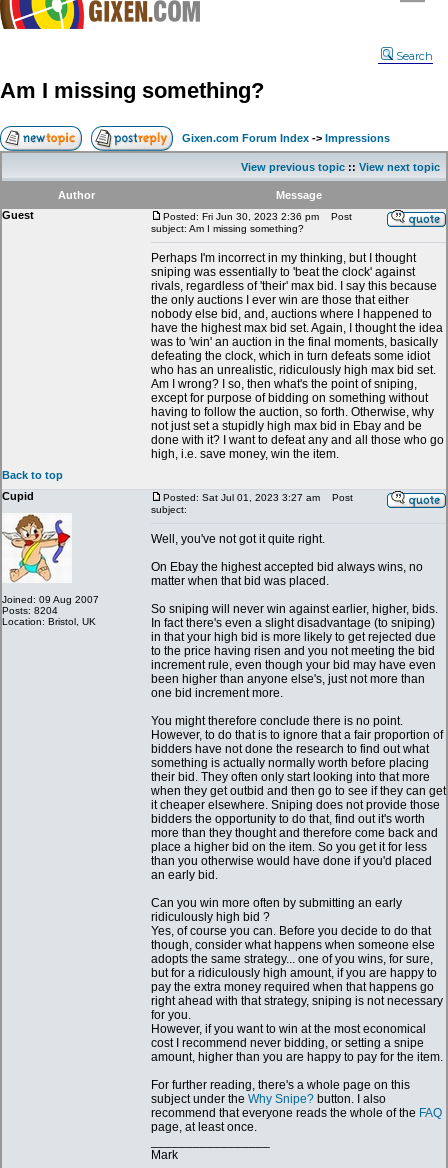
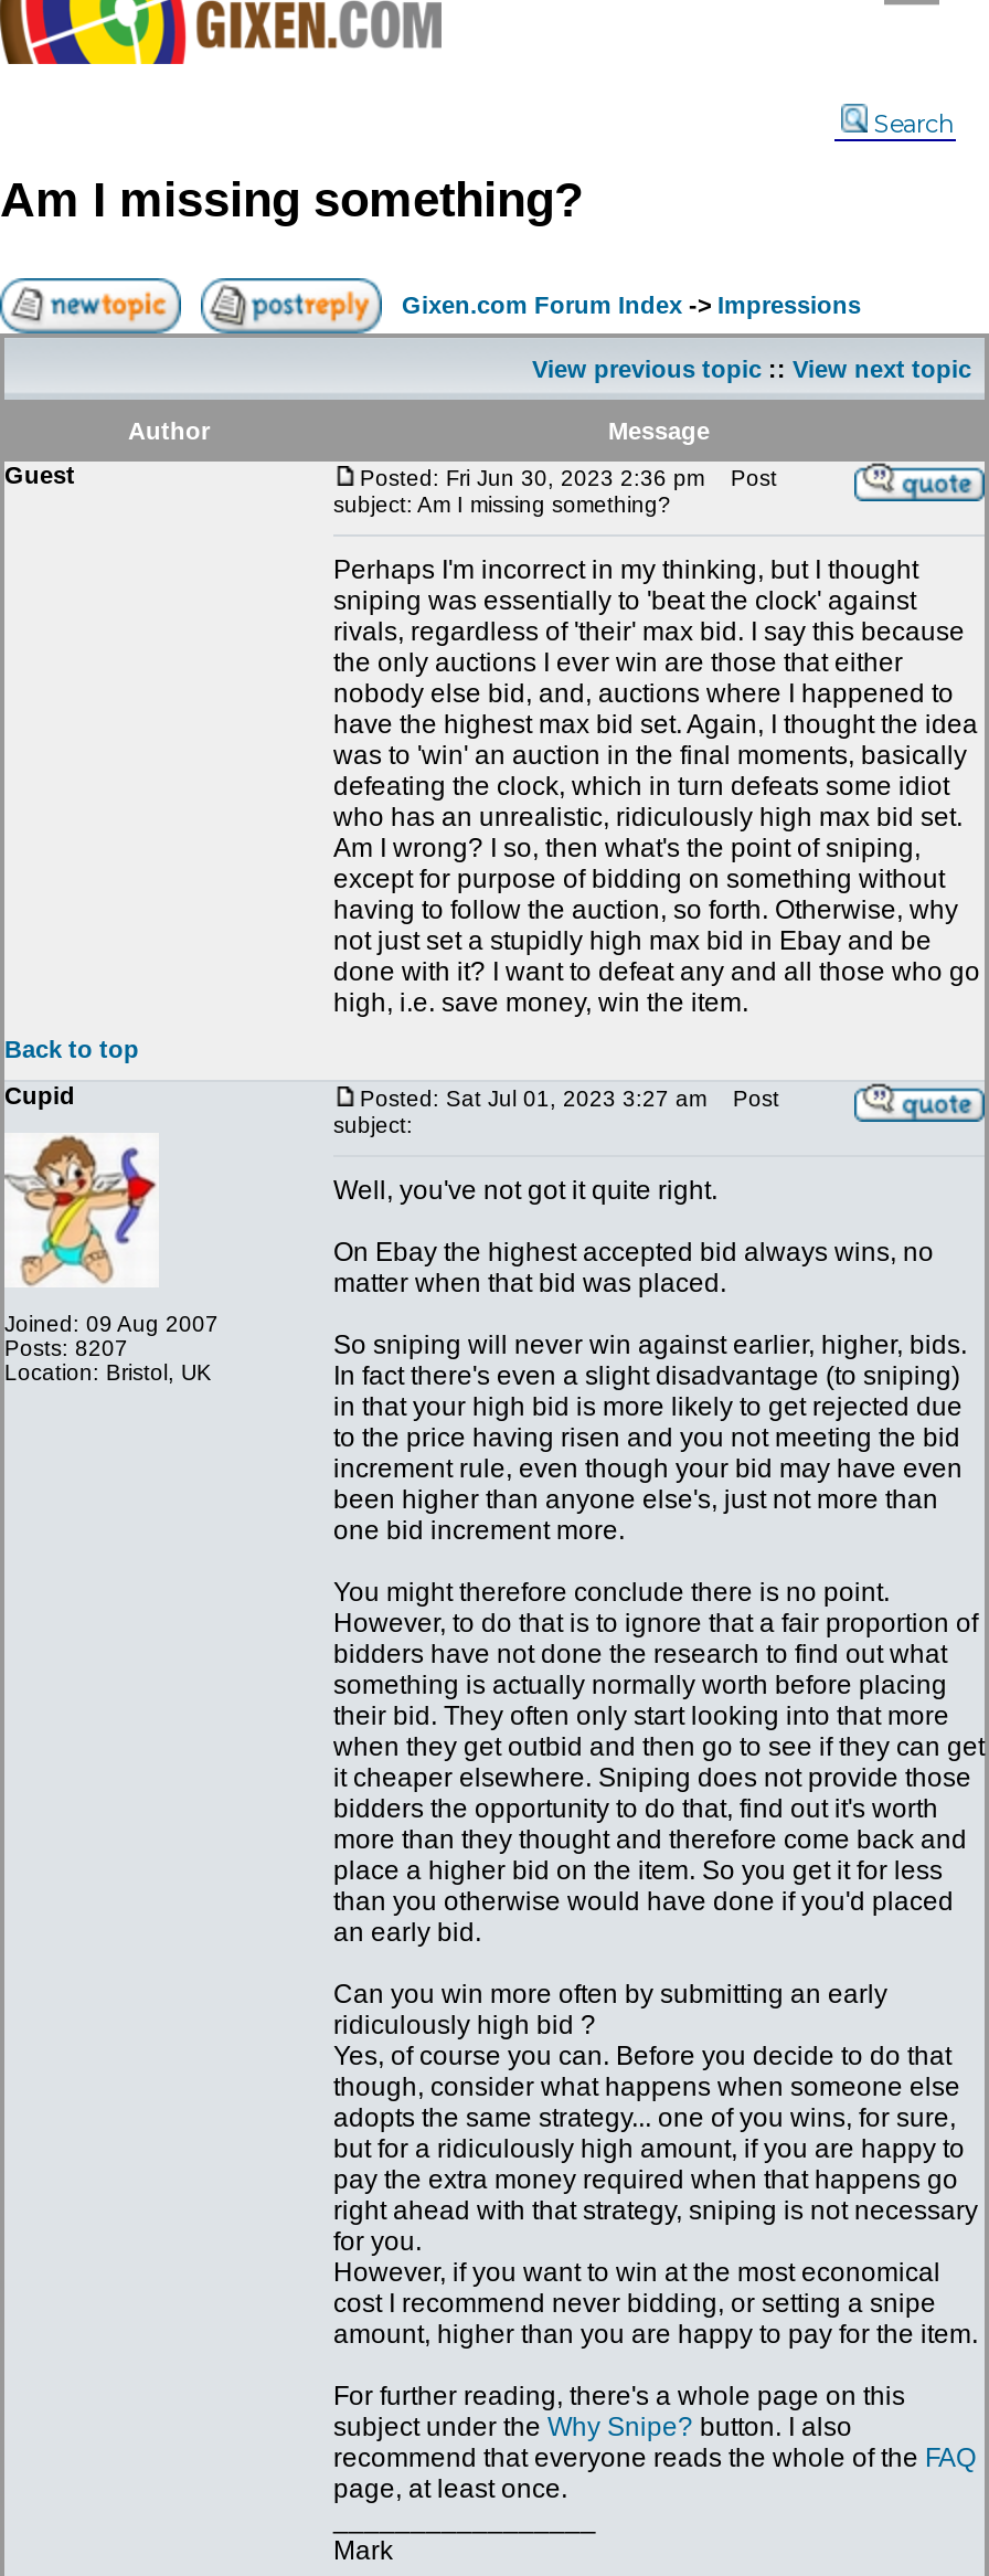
[2,605,58,616] Posts: 8204 -> [4,1336,128,1360] Posts: 8207

